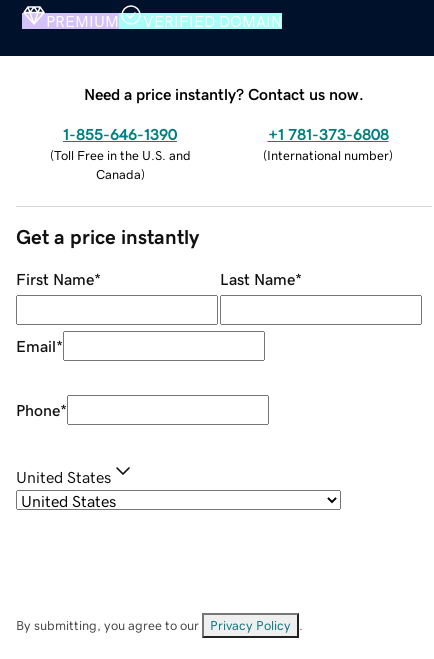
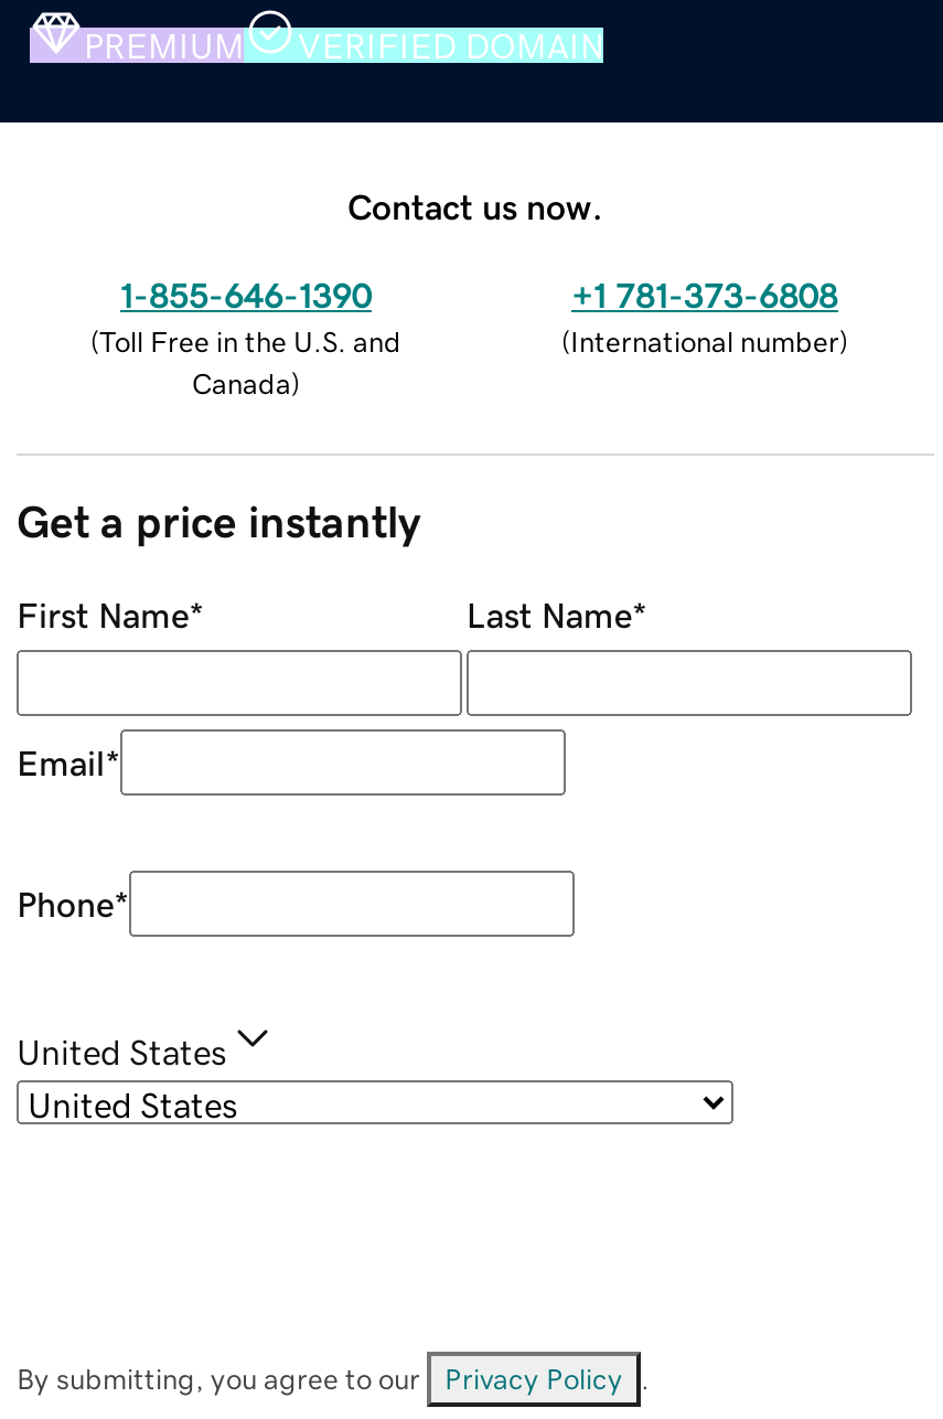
[84,86,364,102] Need a price instantly? Contact us now. -> [347,188,603,223] Contact us now.

